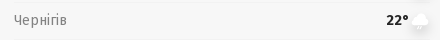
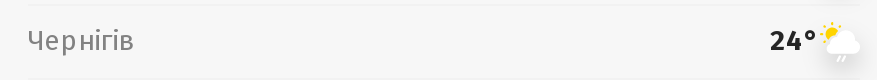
[386,12,410,29] 22° -> [770,24,820,58] 24°

